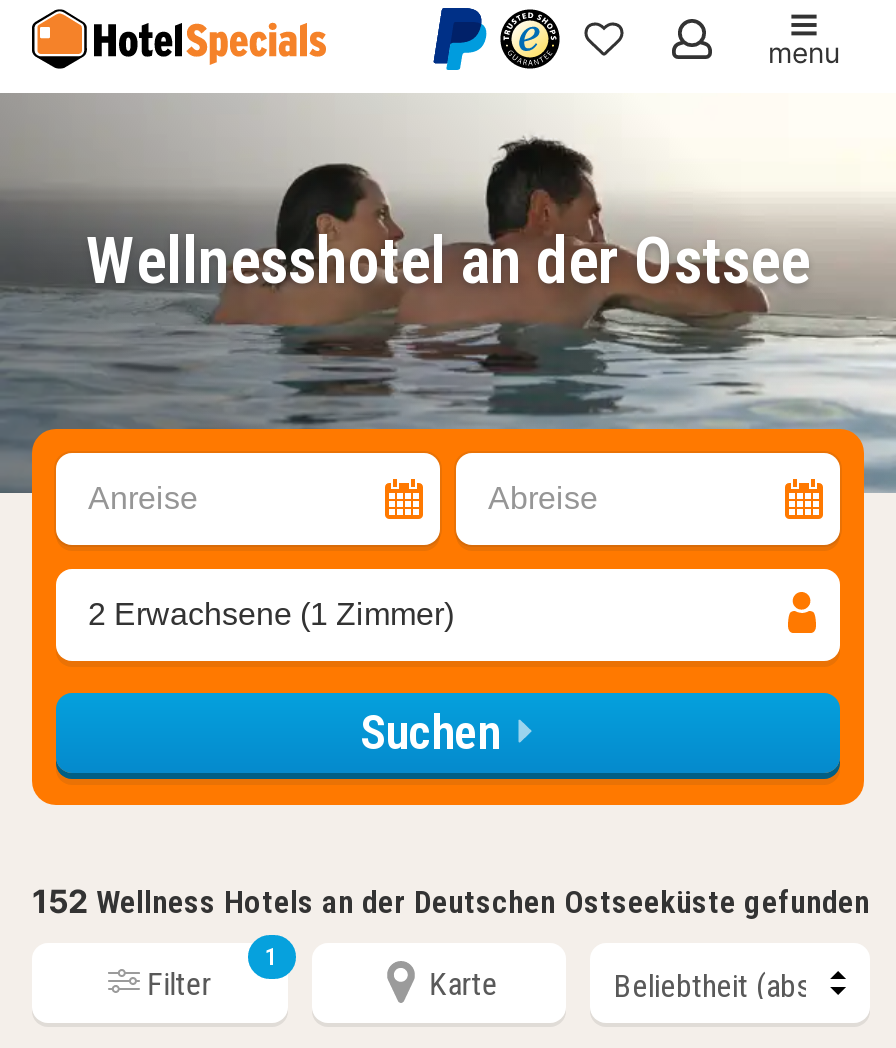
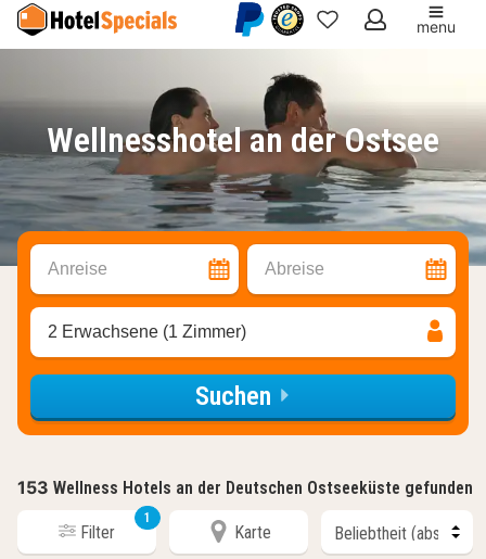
[32,881,870,921] 152 Wellness Hotels an der Deutschen Ostseeküste gefunden -> [17,477,473,498] 153 Wellness Hotels an der Deutschen Ostseeküste gefunden

